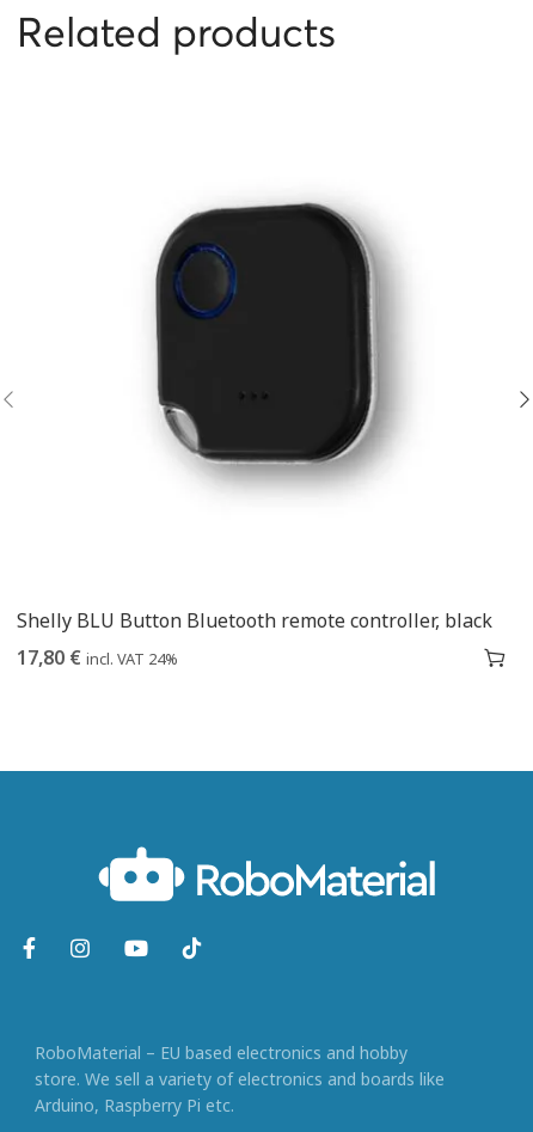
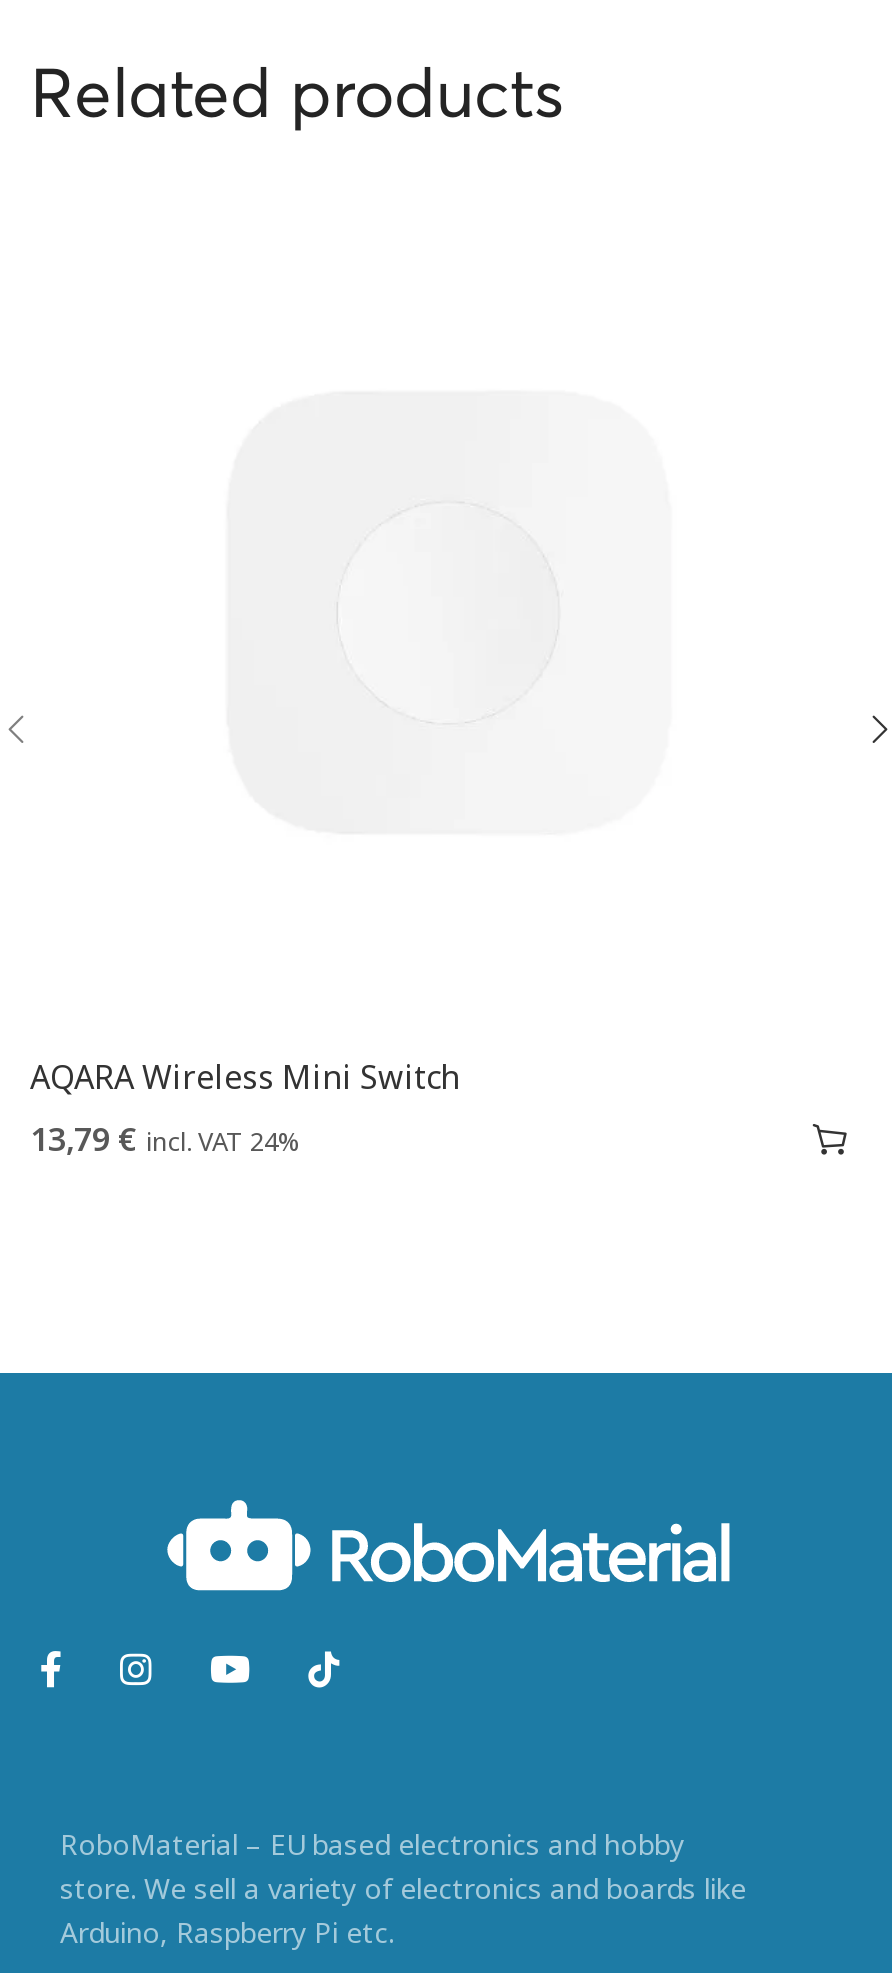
[154,201,406,491] [image] -> none
[17,607,492,671] Shelly BLU Button Bluetooth remote controller, black | 17,80 € incl. VAT 24% -> [30,1055,460,1161] AQARA Wireless Mini Switch | 13,79 € incl. VAT 24%

